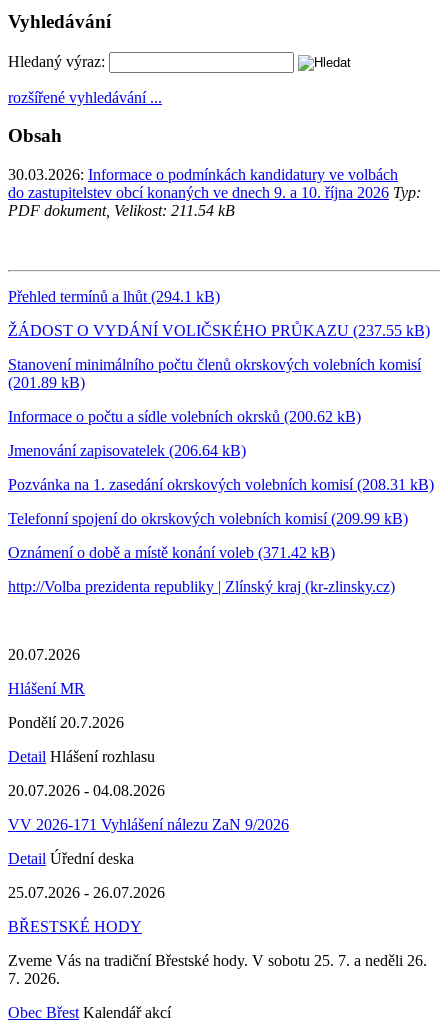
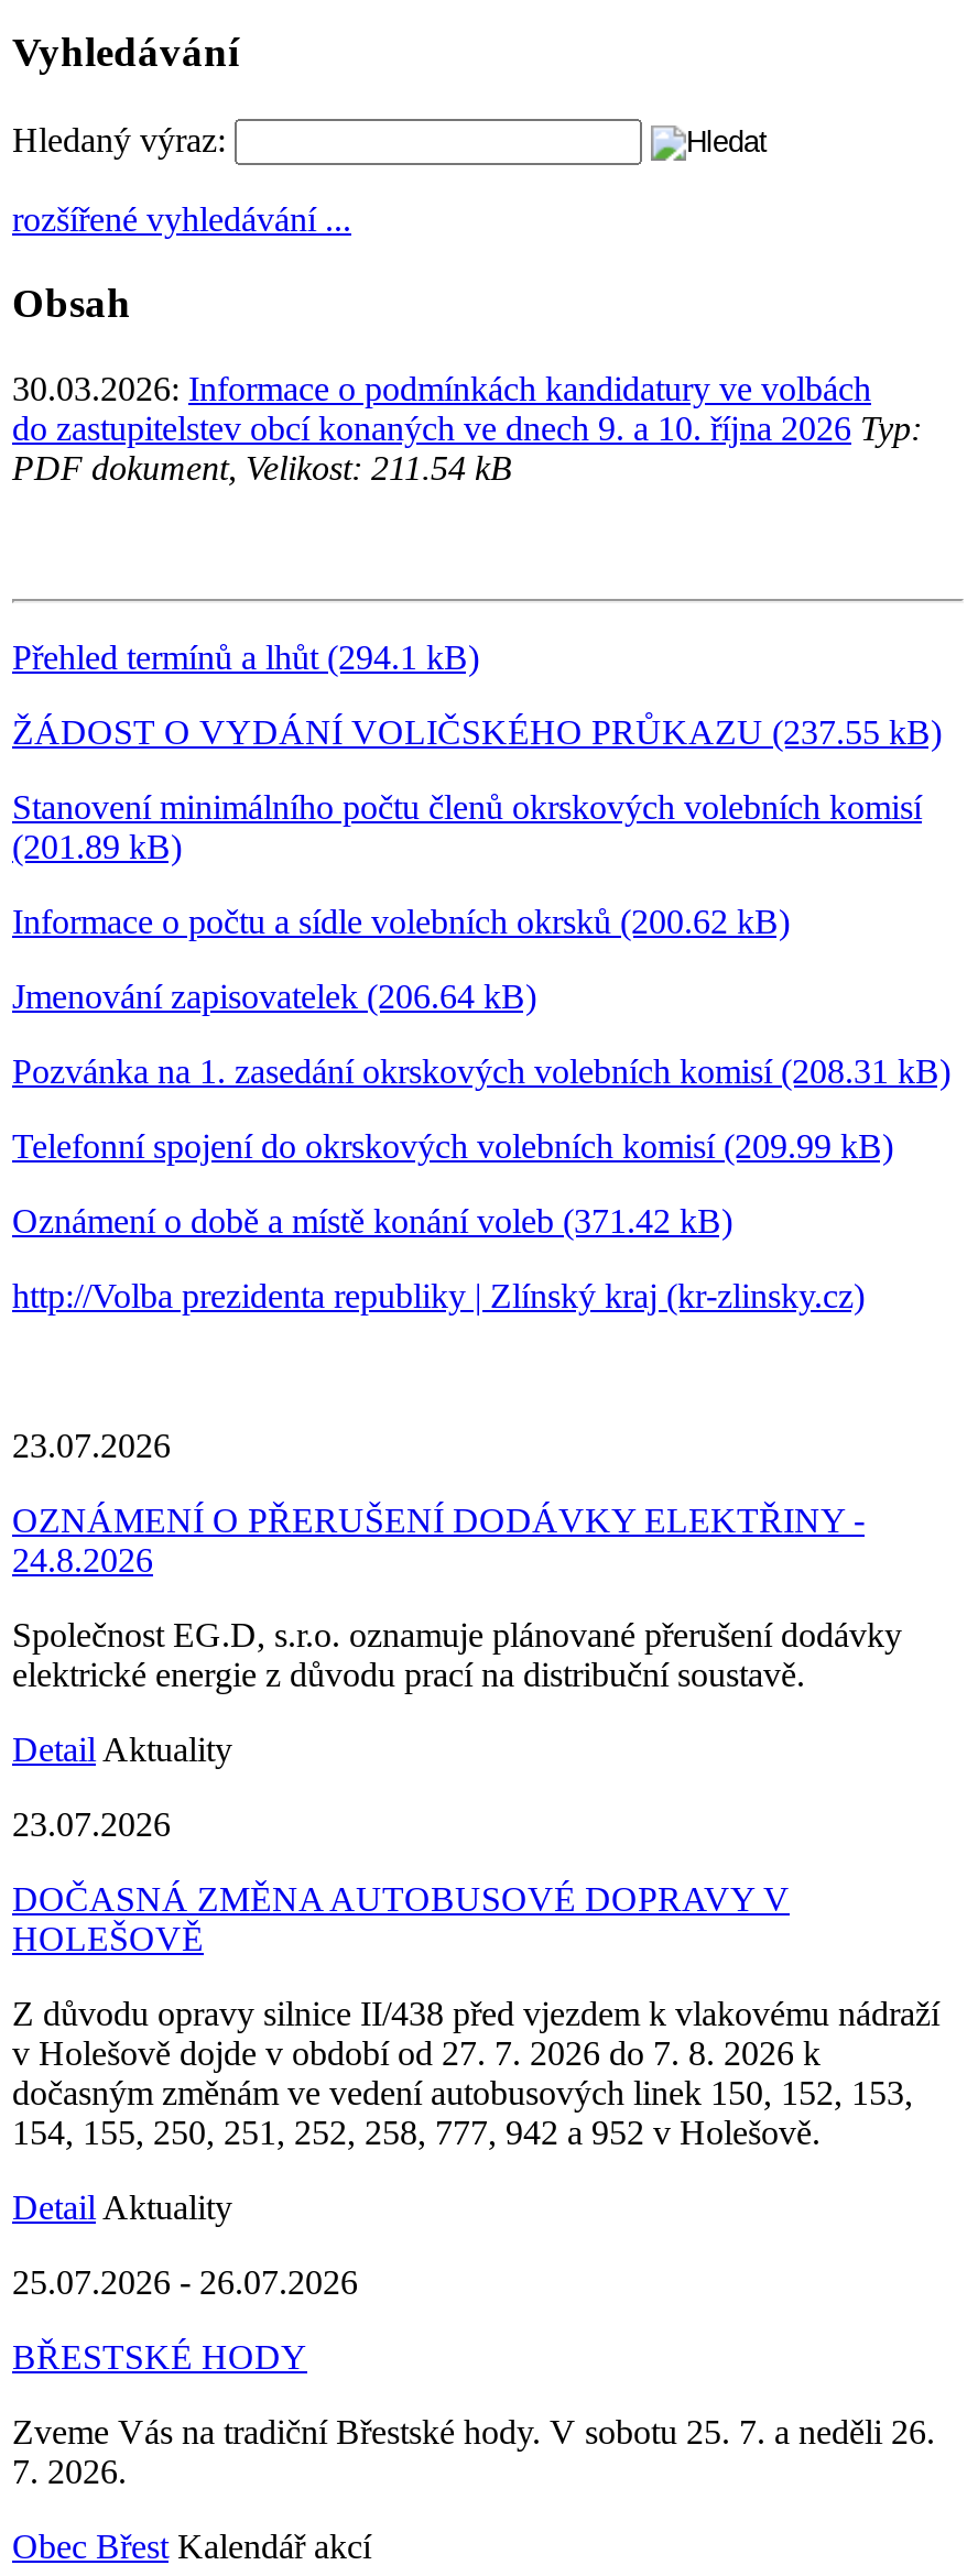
[8,646,289,867] 20.07.2026 | Hlášení MR | Pondělí 20.7.2026 | Detail Hlášení rozhlasu | 20.07.2026 - 04.08.2026 | VV 2026-171 Vyhlášení nálezu ZaN 9/2026 | Detail Úřední deska -> [12,1427,939,2226] 23.07.2026 | OZNÁMENÍ O PŘERUŠENÍ DODÁVKY ELEKTŘINY - | 24.8.2026 | Společnost EG.D, s.r.o. oznamuje plánované přerušení dodávky | elektrické energie z důvodu prací na distribuční soustavě. | Detail Aktuality | 23.07.2026 | DOČASNÁ ZMĚNA AUTOBUSOVÉ DOPRAVY V | HOLEŠOVĚ | Z důvodu opravy silnice II/438 před vjezdem k vlakovému nádraží | v Holešově dojde v období od 27. 7. 2026 do 7. 8. 2026 k | dočasným změnám ve vedení autobusových linek 150, 152, 153, | 154, 155, 250, 251, 252, 258, 777, 942 a 952 v Holešově. | Detail Aktuality

